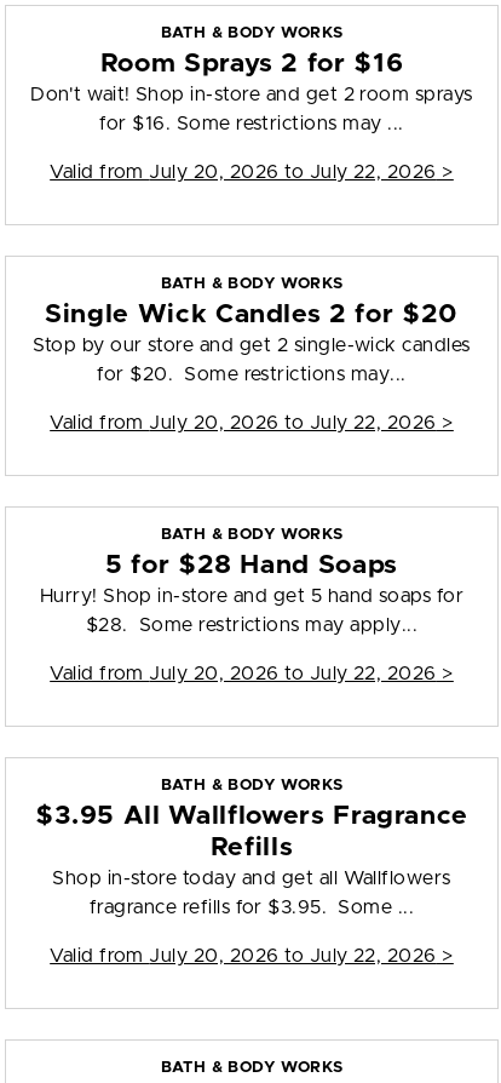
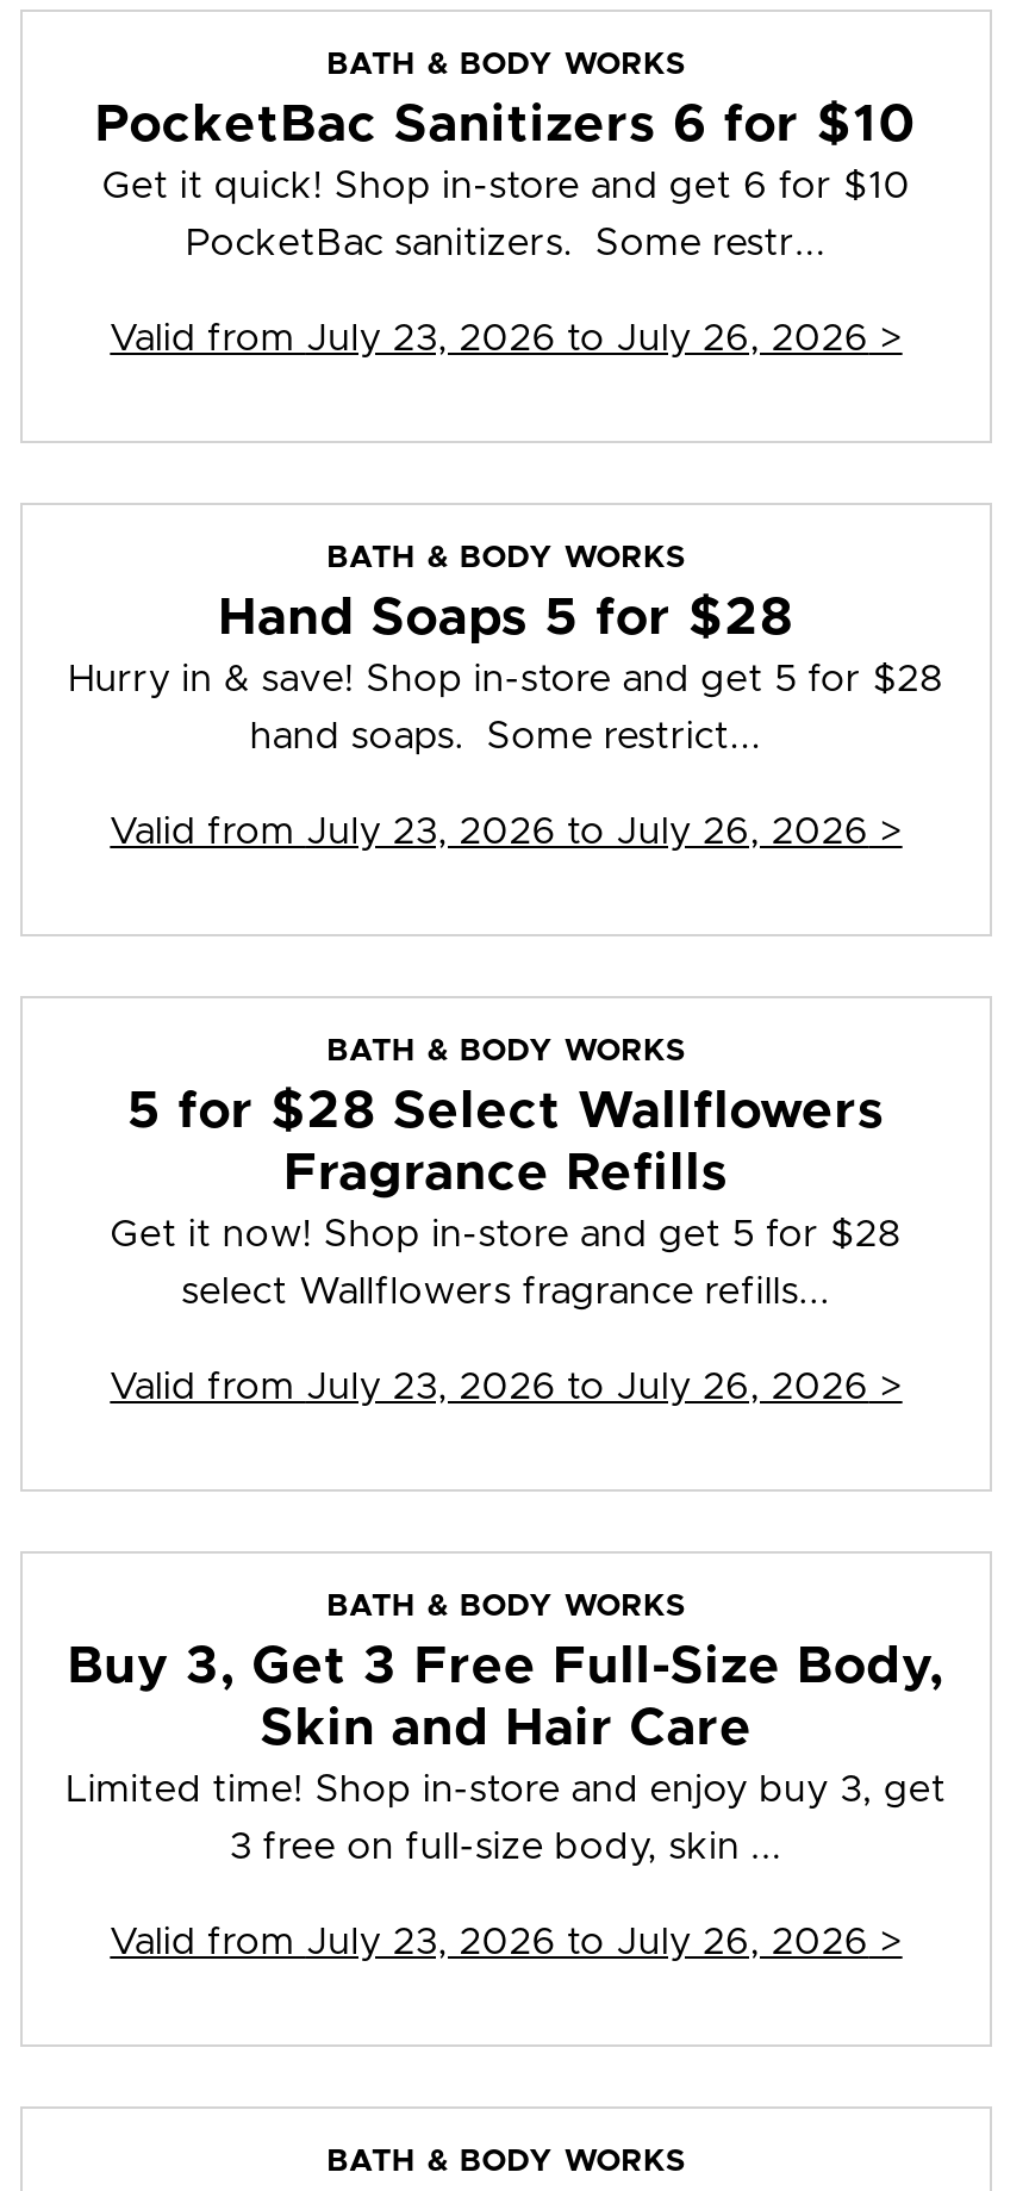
[30,51,473,104] Room Sprays 2 for $16 | Don't wait! Shop in-store and get 2 room sprays -> [95,101,918,205] PocketBac Sanitizers 6 for $10 | Get it quick! Shop in-store and get 6 for $10
[100,114,404,133] for $16. Some restrictions may ... -> [186,224,827,263] PocketBac sanitizers. Some restr...
[50,163,454,182] Valid from July 20, 2026 to July 22, 2026 > -> [110,320,902,358] Valid from July 23, 2026 to July 26, 2026 >
[33,302,471,355] Single Wick Candles 2 for $20 | Stop by our store and get 2 single-wick candles -> [68,594,944,699] Hand Soaps 5 for $28 | Hurry in & save! Shop in-store and get 5 for $28
[97,365,406,384] for $20. Some restrictions may... -> [250,718,762,756] hand soaps. Some restrict...
[50,413,454,433] Valid from July 20, 2026 to July 22, 2026 > -> [110,813,902,851] Valid from July 23, 2026 to July 26, 2026 >
[40,553,464,606] 5 for $28 Hand Soaps | Hurry! Shop in-store and get 5 hand soaps for -> [110,1087,902,1254] 5 for $28 Select Wallflowers | Fragrance Refills | Get it now! Shop in-store and get 5 for $28
[86,616,418,635] $28. Some restrictions may apply... -> [181,1273,831,1311] select Wallflowers fragrance refills...
[50,664,454,683] Valid from July 20, 2026 to July 22, 2026 > -> [110,1368,902,1406] Valid from July 23, 2026 to July 26, 2026 >
[35,803,468,888] $3.95 All Wallflowers Fragrance | Refills | Shop in-store today and get all Wallflowers -> [66,1642,947,1809] Buy 3, Get 3 Free Full-Size Body, | Skin and Hair Care | Limited time! Shop in-store and enjoy buy 3, get
[89,898,414,917] fragrance refills for $3.95. Some ... -> [229,1828,783,1866] 3 free on full-size body, skin ...
[50,946,454,966] Valid from July 20, 2026 to July 22, 2026 > -> [110,1923,902,1962] Valid from July 23, 2026 to July 26, 2026 >

